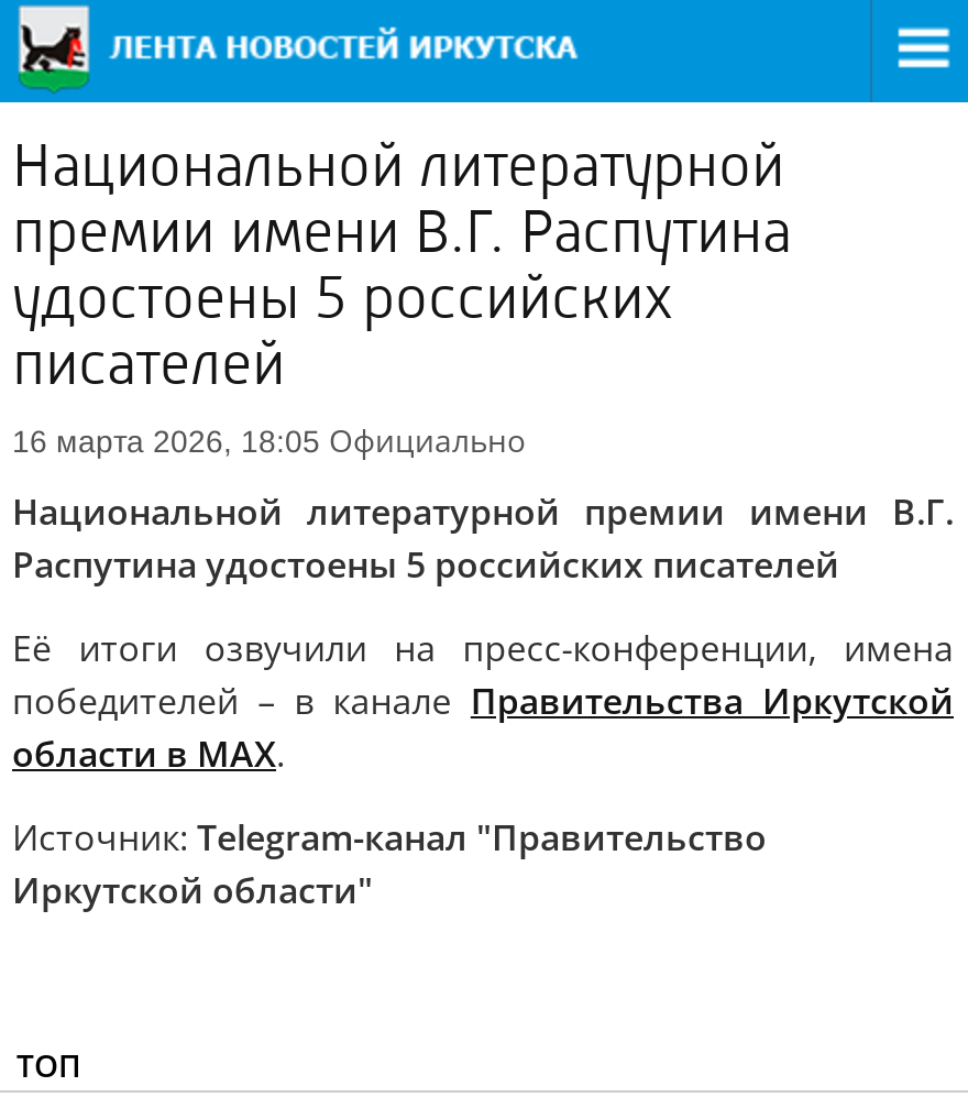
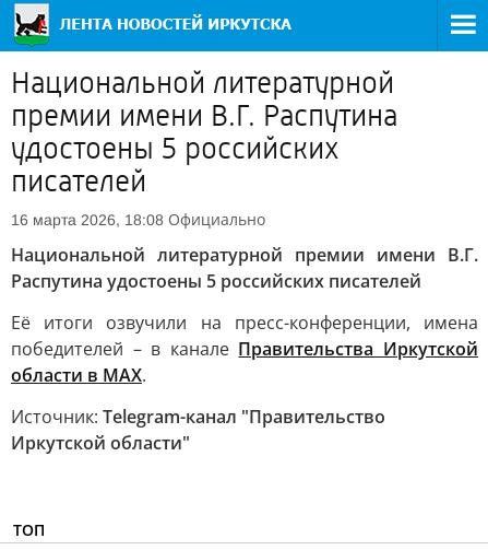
[12,419,525,461] 16 марта 2026, 18:05 Официально -> [11,209,265,230] 16 марта 2026, 18:08 Официально

